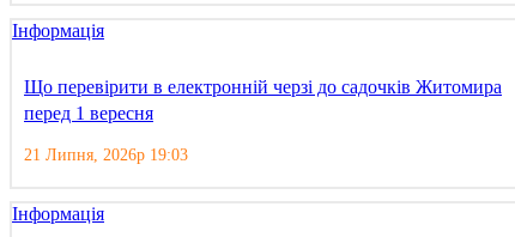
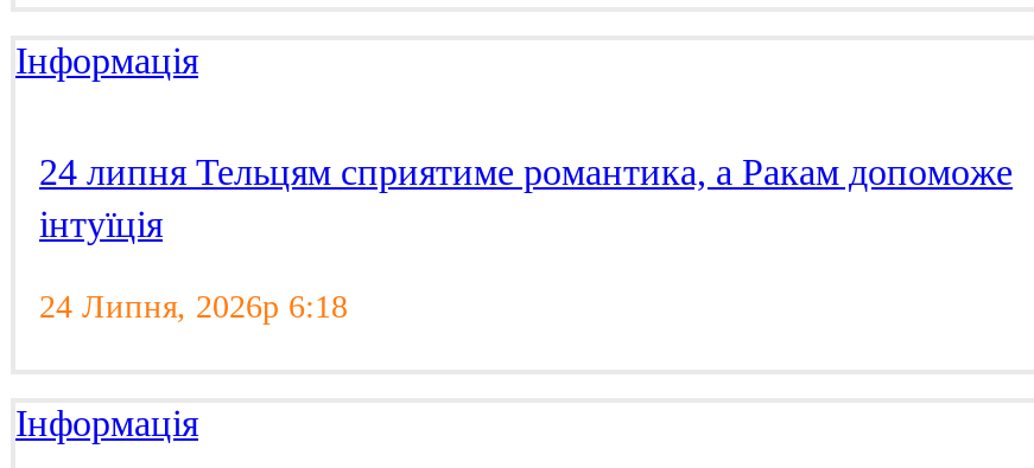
[24,76,502,123] Що перевірити в електронній черзі до садочків Житомира | перед 1 вересня -> [39,151,1013,243] 24 липня Тельцям сприятиме романтика, а Ракам допоможе | інтуїція
[24,146,188,164] 21 Липня, 2026р 19:03 -> [39,288,348,324] 24 Липня, 2026р 6:18

